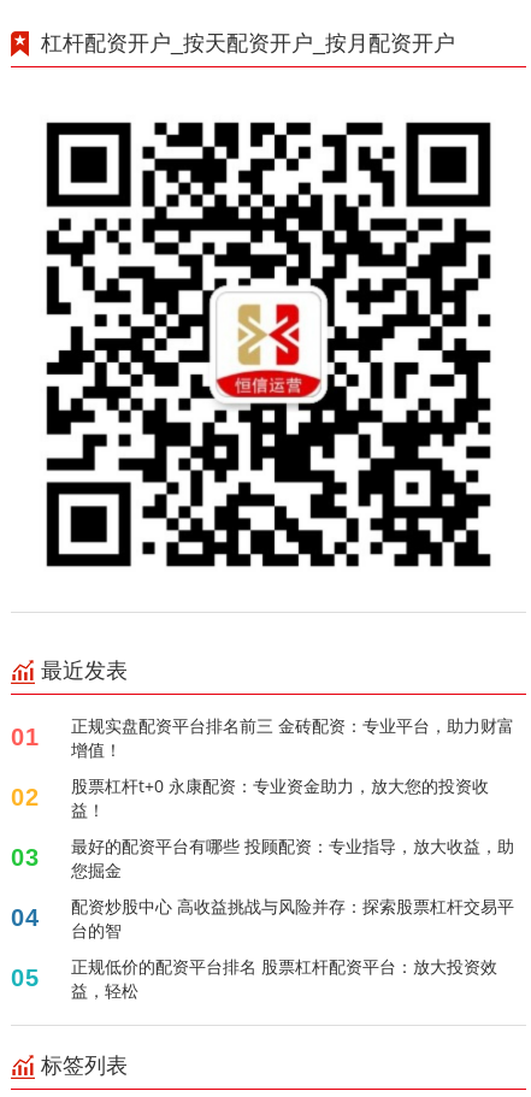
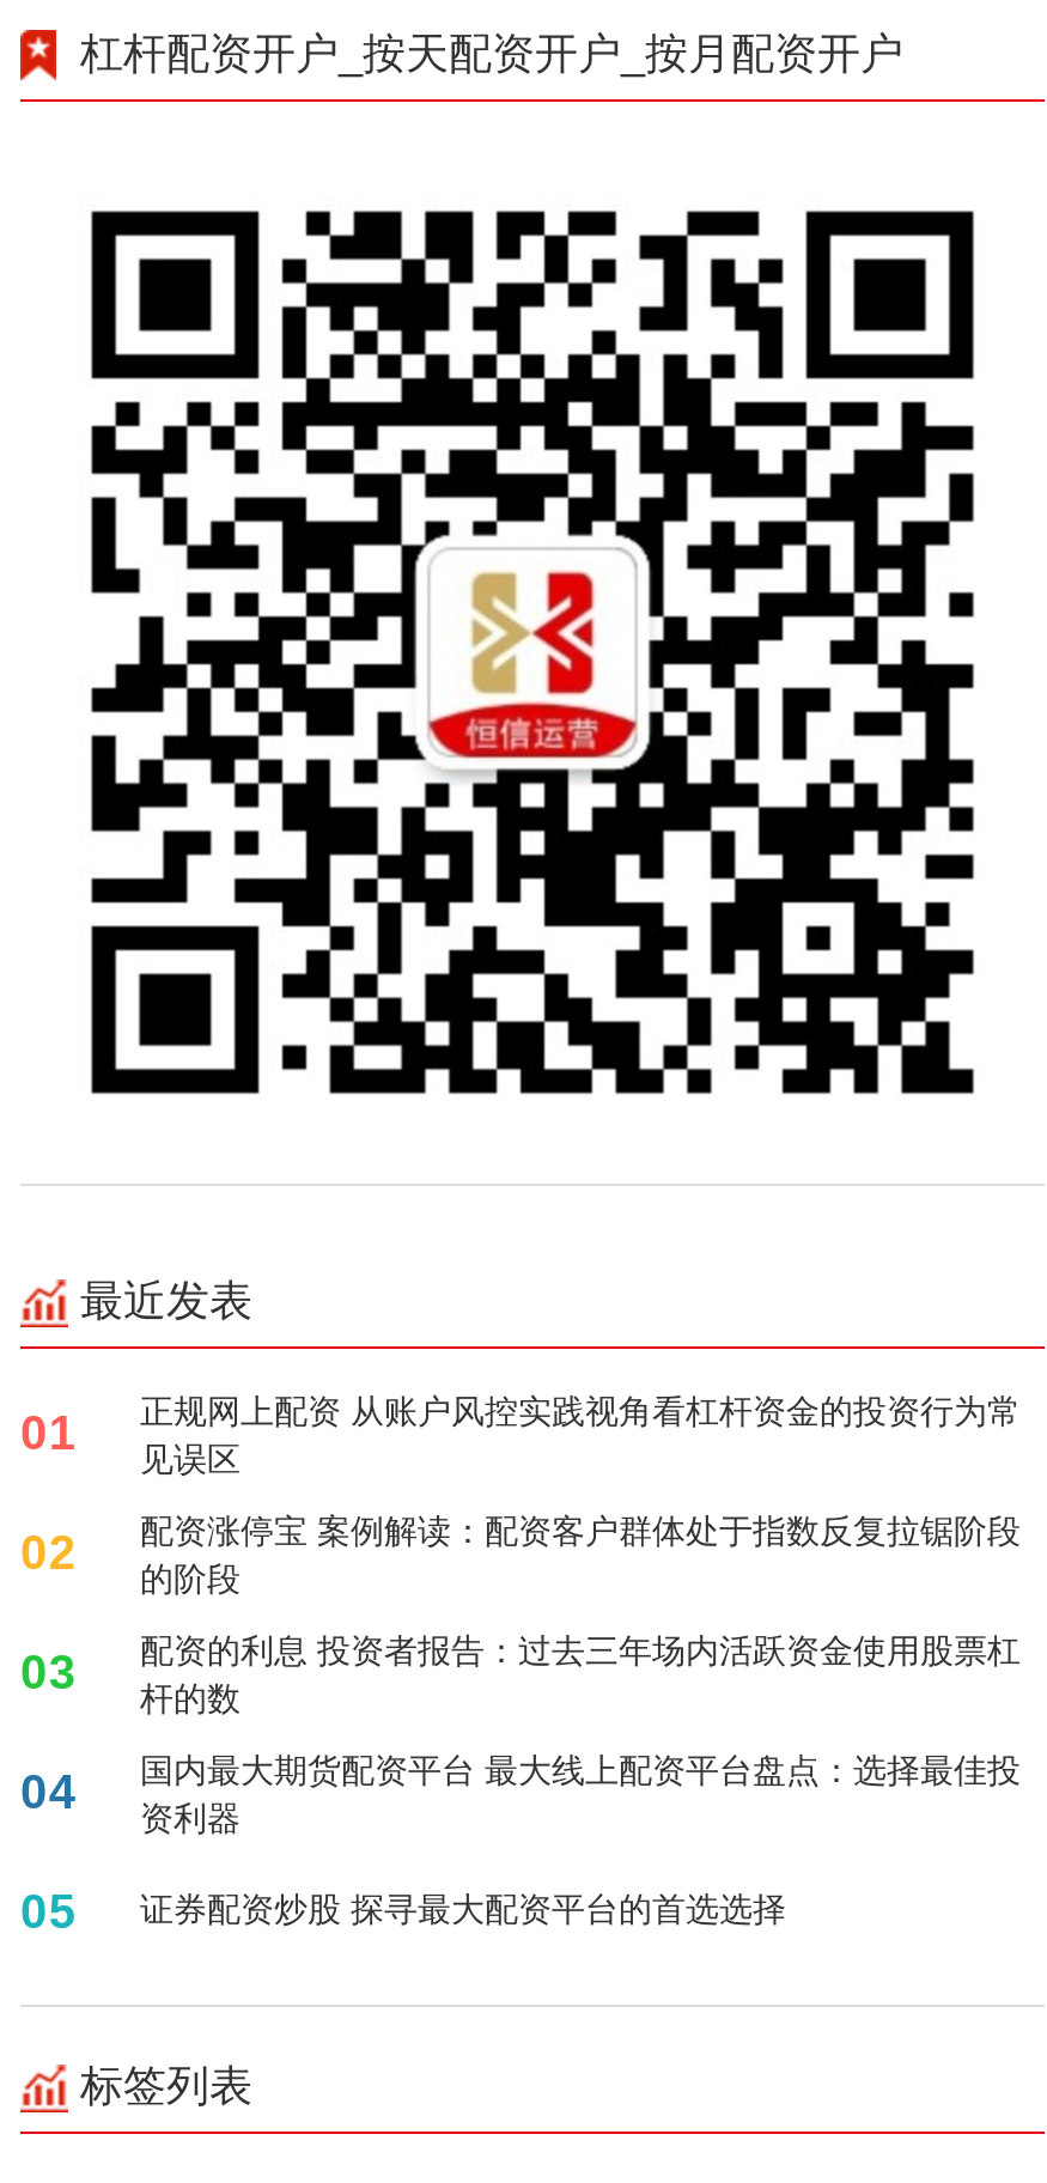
[71,713,514,760] 正规实盘配资平台排名前三 金砖配资：专业平台，助力财富 | 增值！ -> [140,1386,1021,1479] 正规网上配资 从账户风控实践视角看杠杆资金的投资行为常 | 见误区
[71,774,489,821] 股票杠杆t+0 永康配资：专业资金助力，放大您的投资收 | 益！ -> [140,1506,1021,1599] 配资涨停宝 案例解读：配资客户群体处于指数反复拉锯阶段 | 的阶段
[71,834,514,881] 最好的配资平台有哪些 投顾配资：专业指导，放大收益，助 | 您掘金 -> [140,1625,1021,1719] 配资的利息 投资者报告：过去三年场内活跃资金使用股票杠 | 杆的数
[71,894,514,941] 配资炒股中心 高收益挑战与风险并存：探索股票杠杆交易平 | 台的智 -> [140,1745,1021,1838] 国内最大期货配资平台 最大线上配资平台盘点：选择最佳投 | 资利器
[71,954,497,1001] 正规低价的配资平台排名 股票杠杆配资平台：放大投资效 | 益，轻松 -> [140,1884,786,1929] 证券配资炒股 探寻最大配资平台的首选选择

